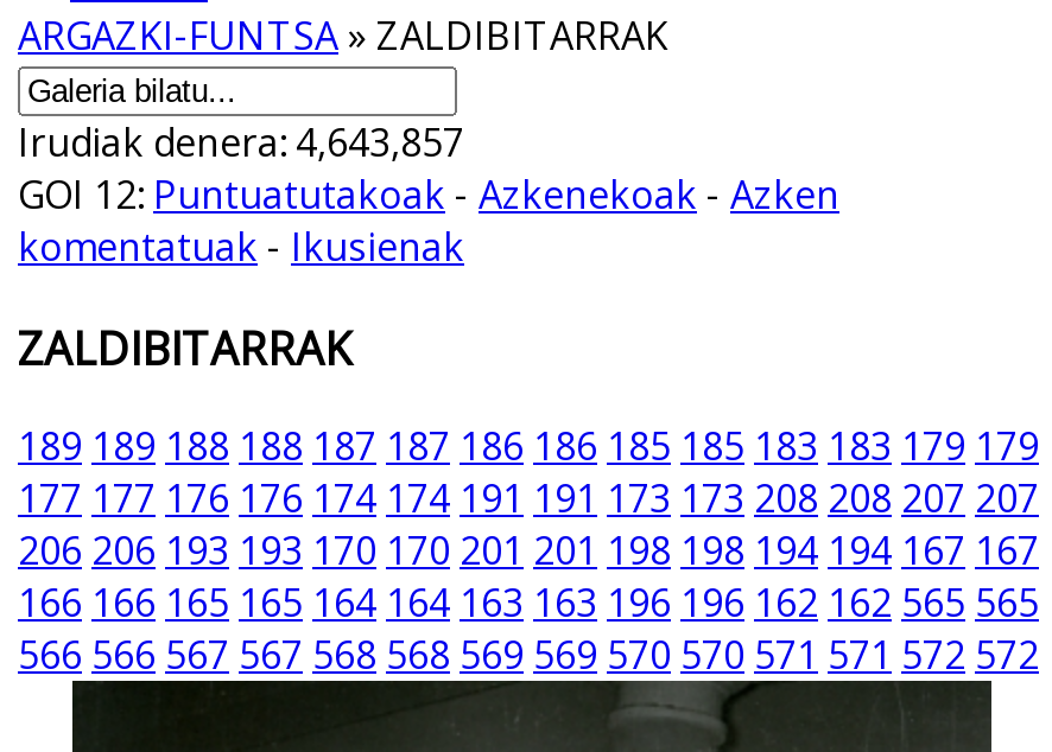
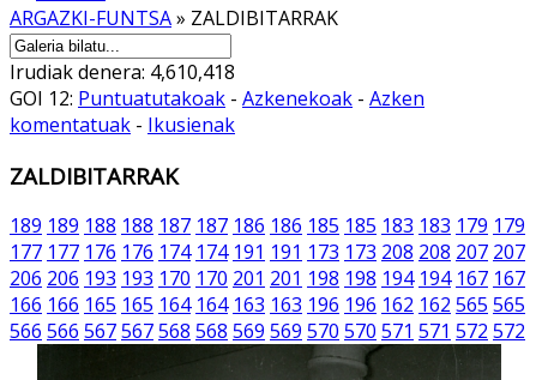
[18,116,464,168] Irudiak denera: 4,643,857 -> [10,58,235,85] Irudiak denera: 4,610,418

